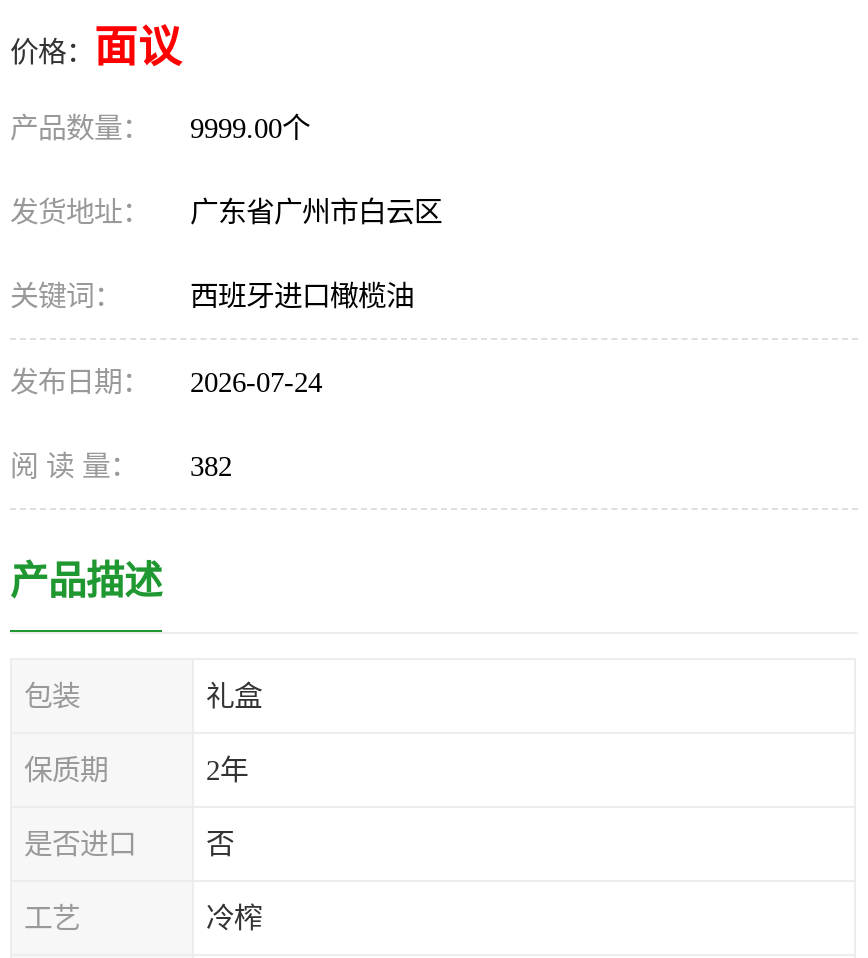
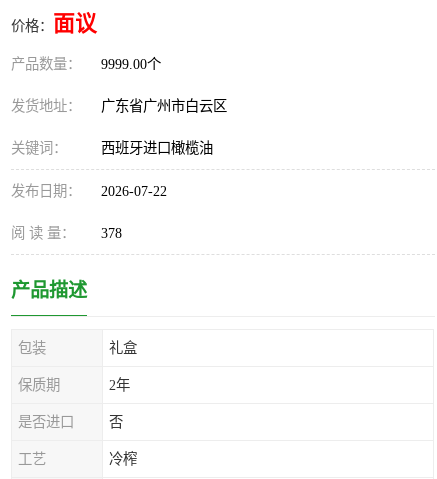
[10,366,322,398] 发布日期： 2026-07-24 -> [11,183,167,199] 发布日期： 2026-07-22
[10,450,232,482] 阅 读 量： 382 -> [11,225,122,241] 阅 读 量： 378

